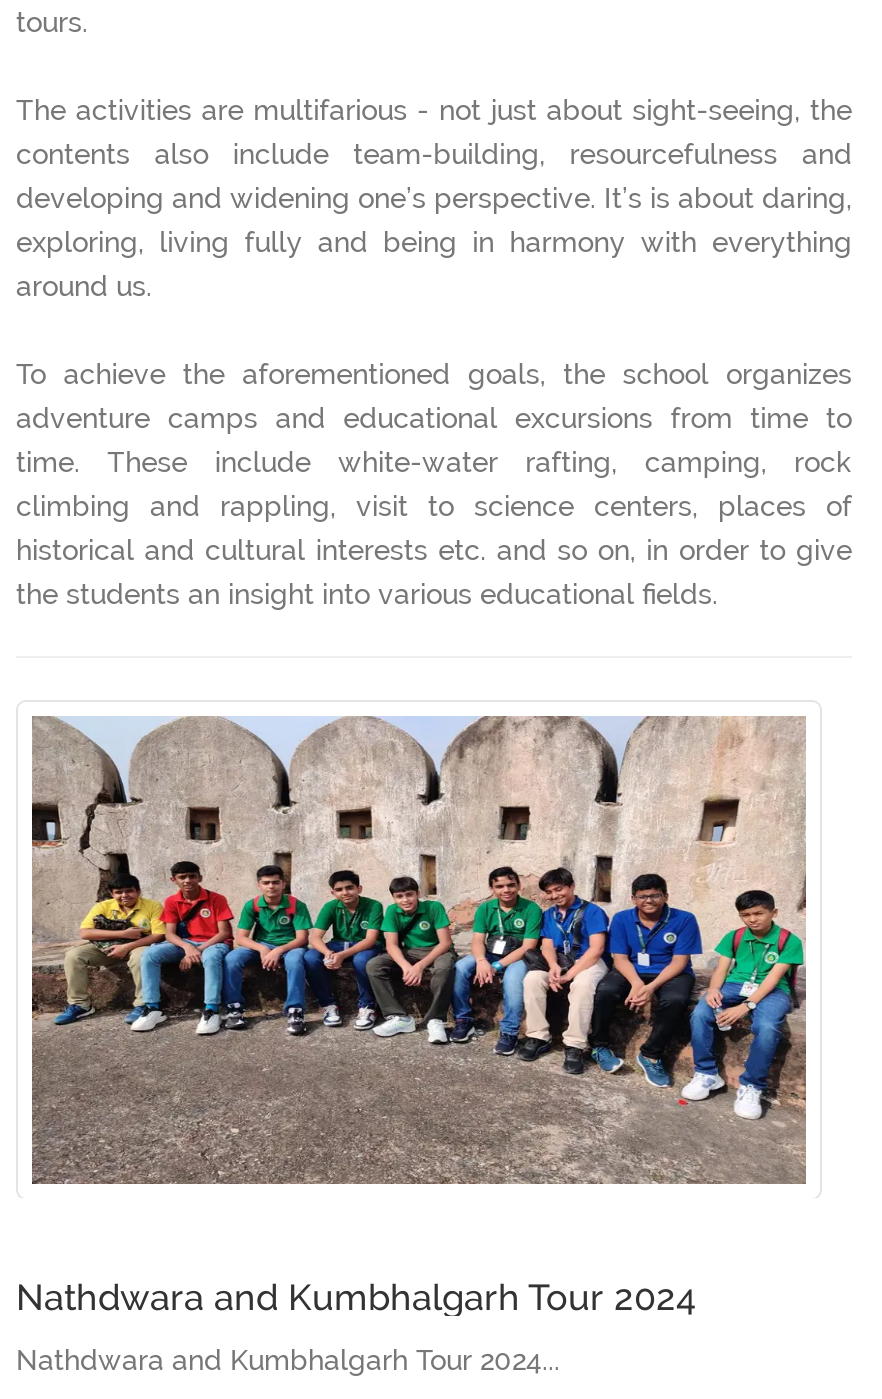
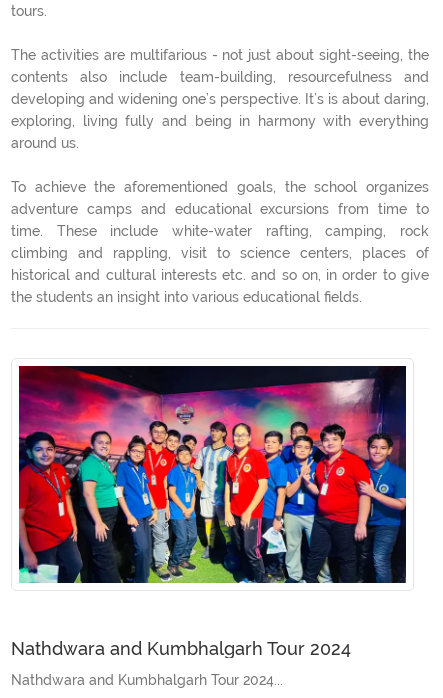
[30,714,808,1186] [image] -> [18,358,407,592] [image]

